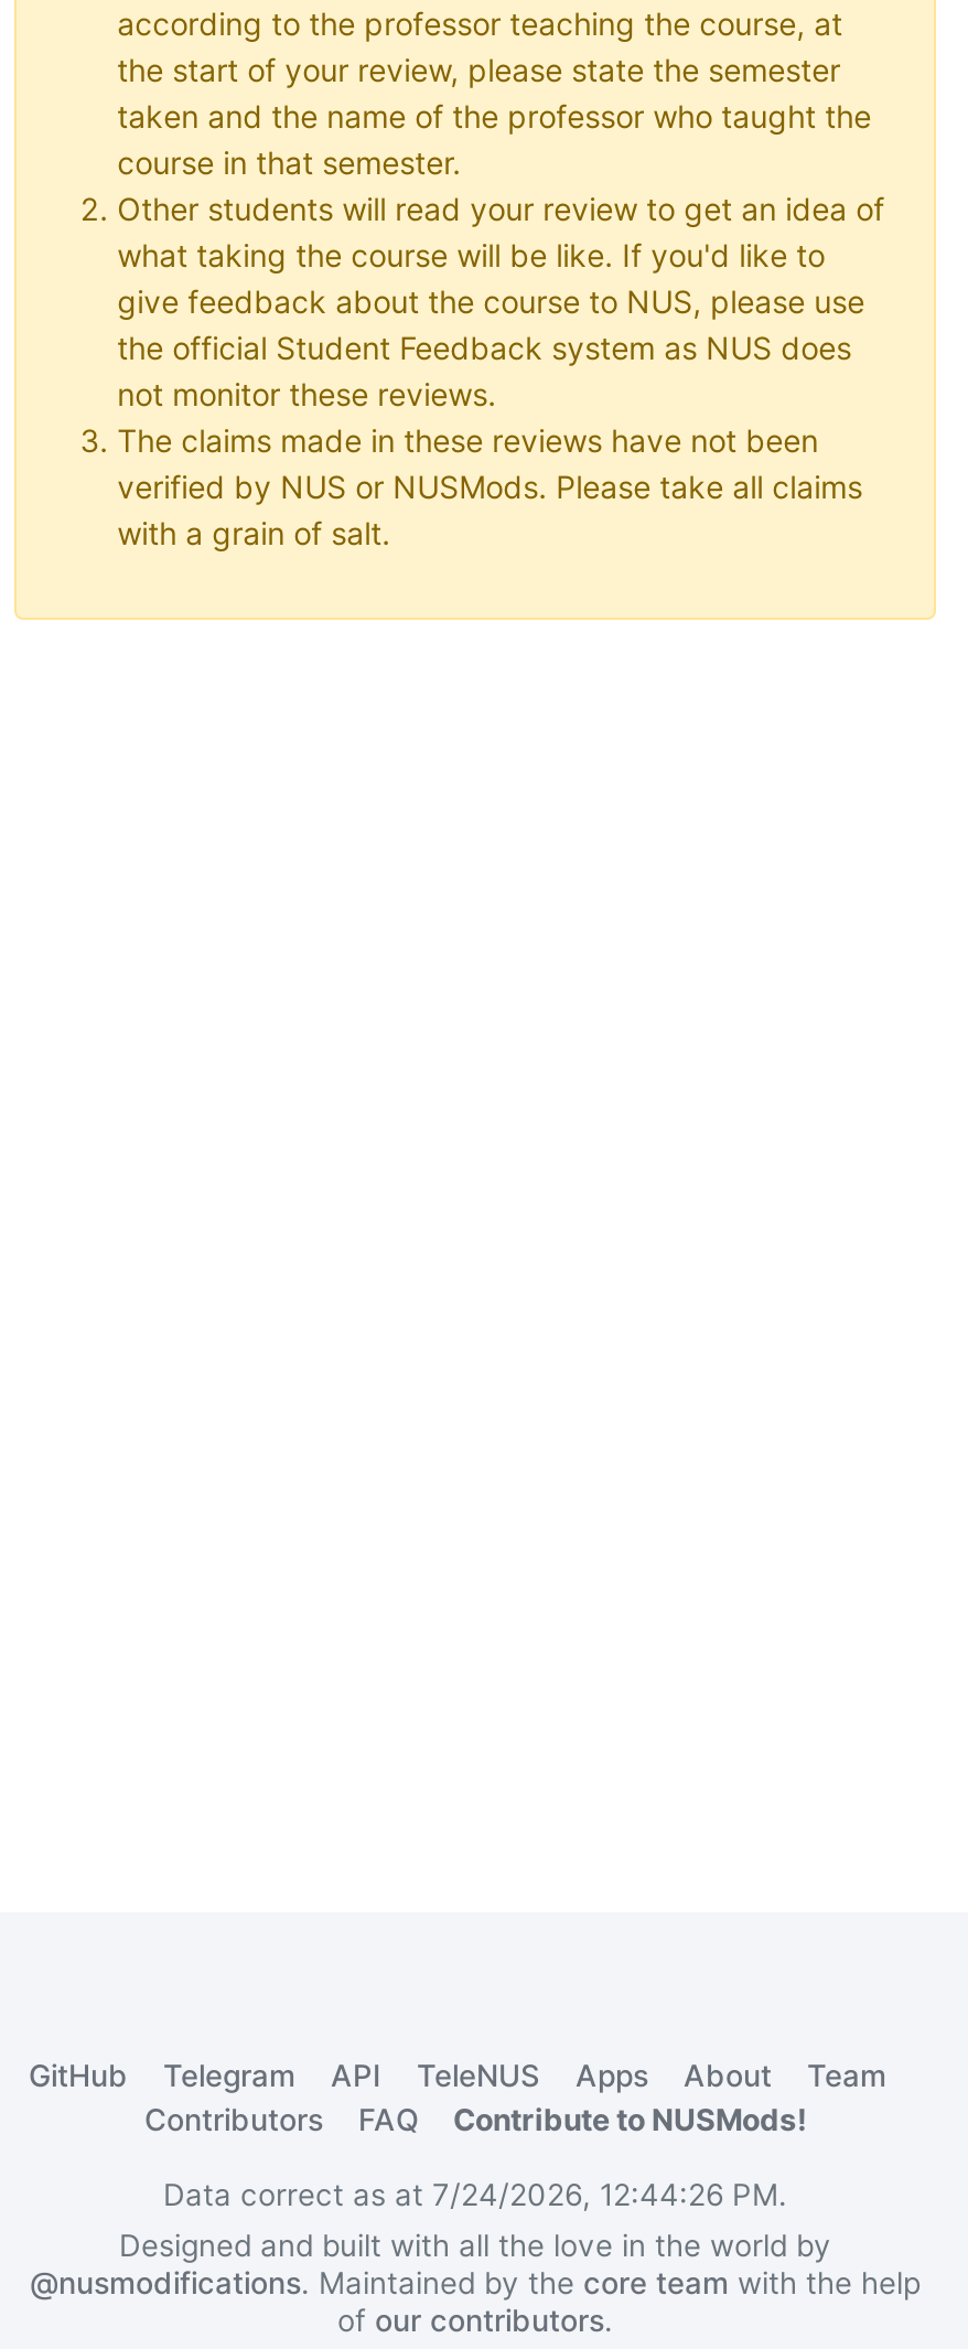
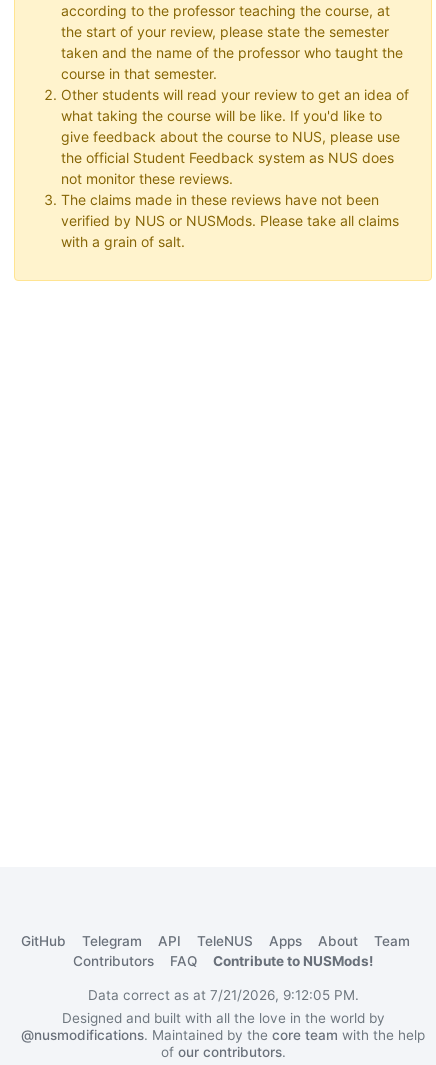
[163,2177,787,2212] Data correct as at 7/24/2026, 12:44:26 PM. -> [87,987,358,1003] Data correct as at 7/21/2026, 9:12:05 PM.

